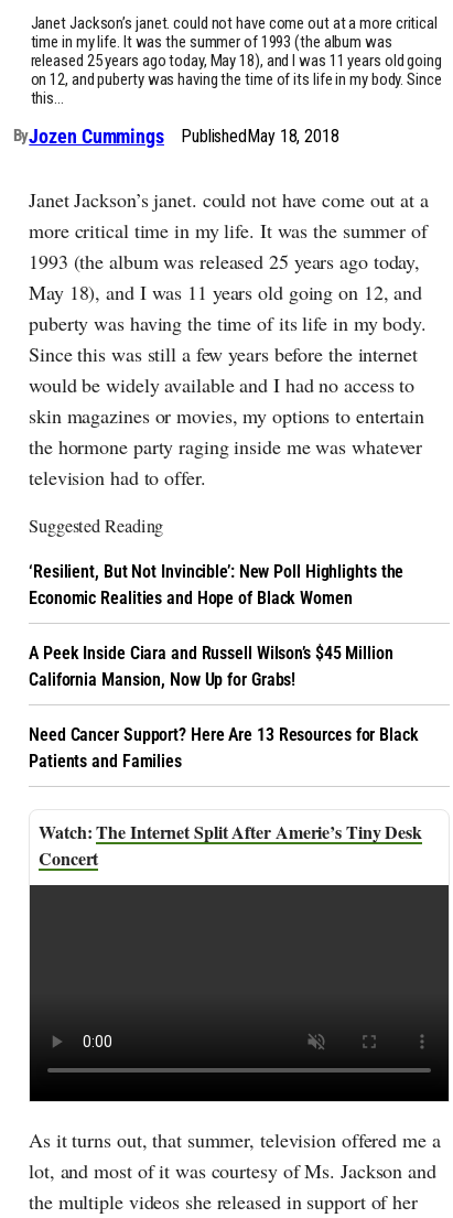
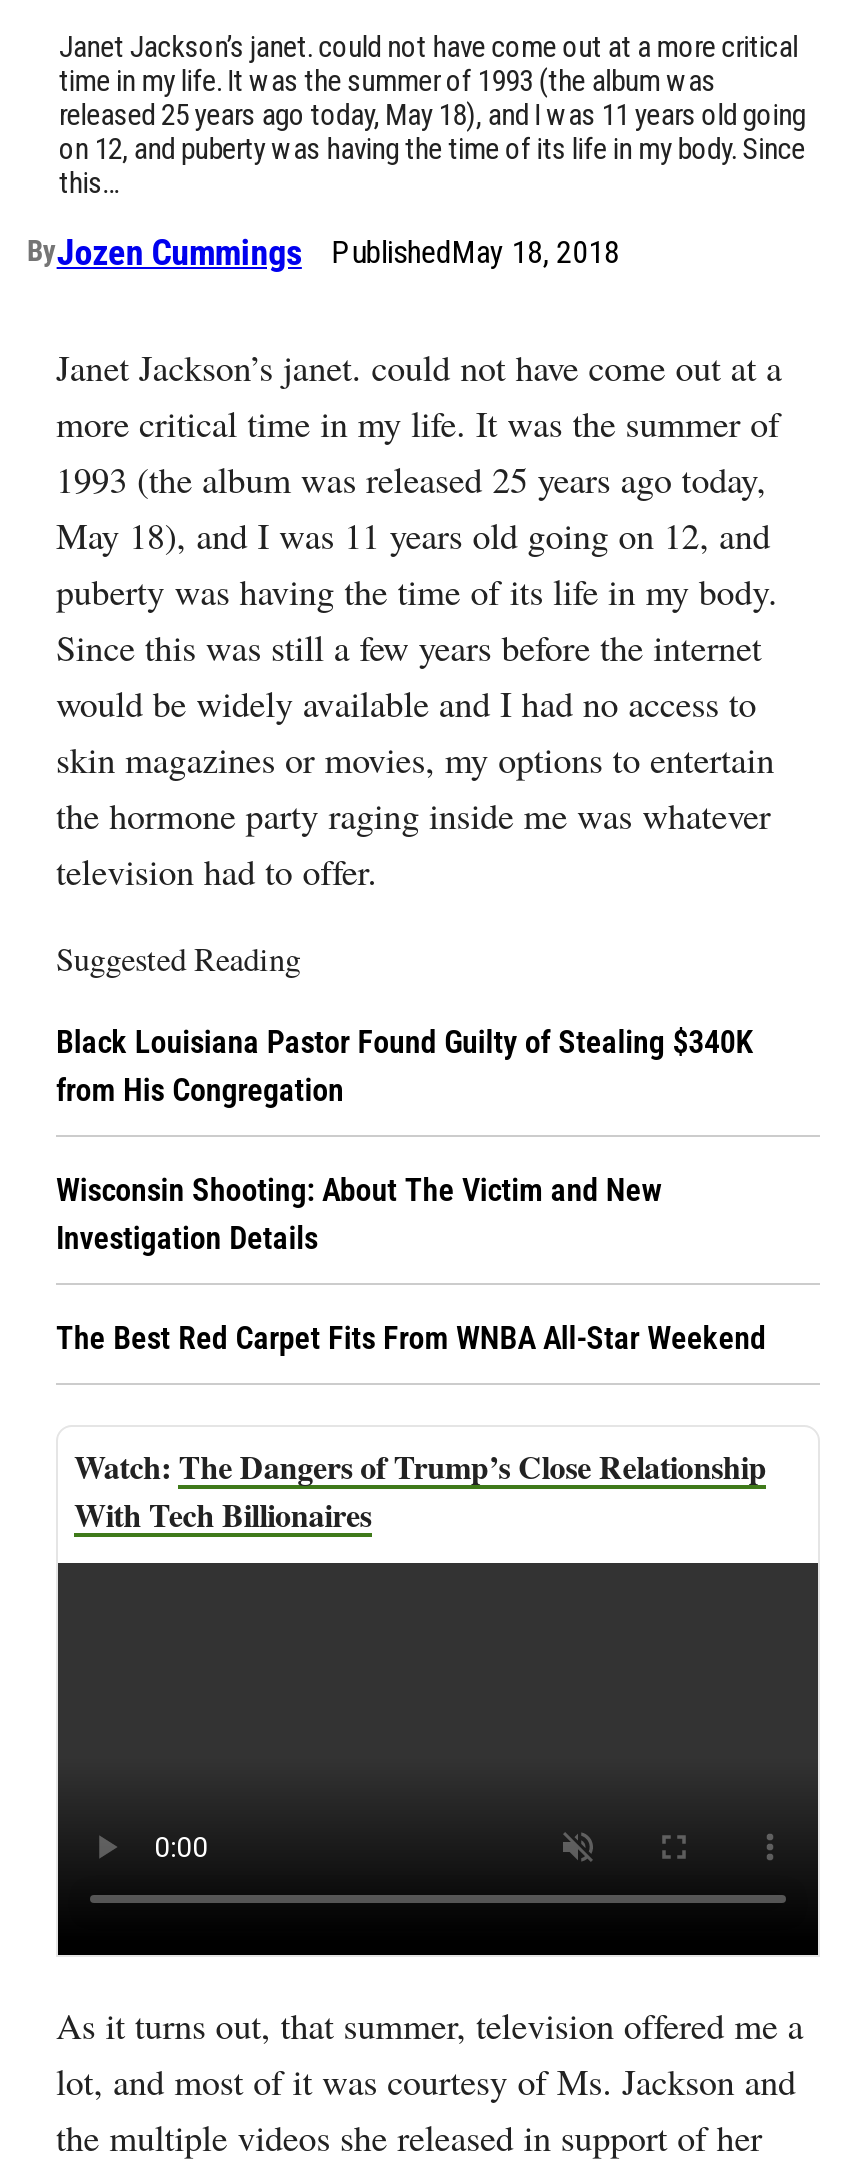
[29,561,404,609] ‘Resilient, But Not Invincible’: New Poll Highlights the | Economic Realities and Hope of Black Women -> [56,1023,753,1109] Black Louisiana Pastor Found Guilty of Stealing $340K | from His Congregation
[29,643,393,690] A Peek Inside Ciara and Russell Wilson’s $45 Million | California Mansion, Now Up for Grabs! -> [56,1171,661,1257] Wisconsin Shooting: About The Victim and New | Investigation Details
[29,724,419,772] Need Cancer Support? Here Are 13 Resources for Black | Patients and Families -> [56,1319,766,1357] The Best Red Carpet Fits From WNBA All-Star Weekend
[39,819,422,871] The Internet Split After Amerie’s Tiny Desk | Concert -> [74,1443,766,1537] The Dangers of Trump’s Close Relationship | With Tech Billionaires

